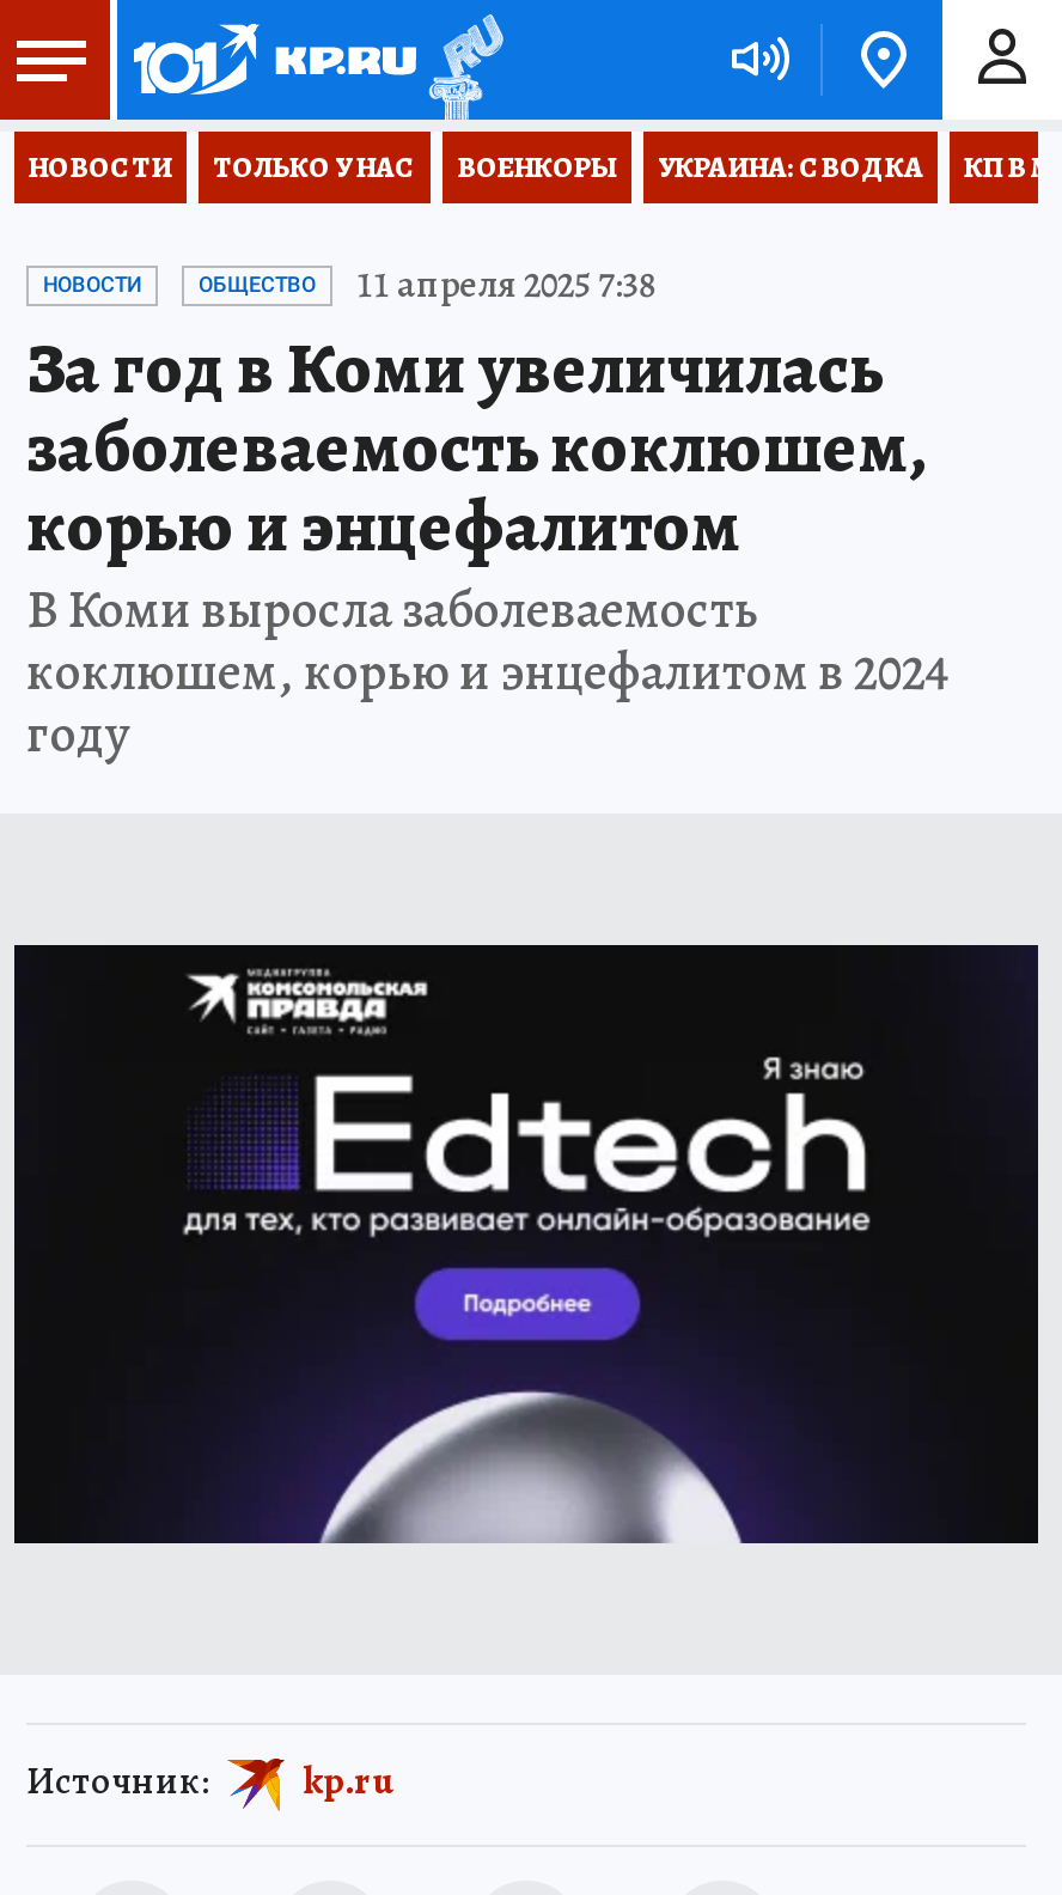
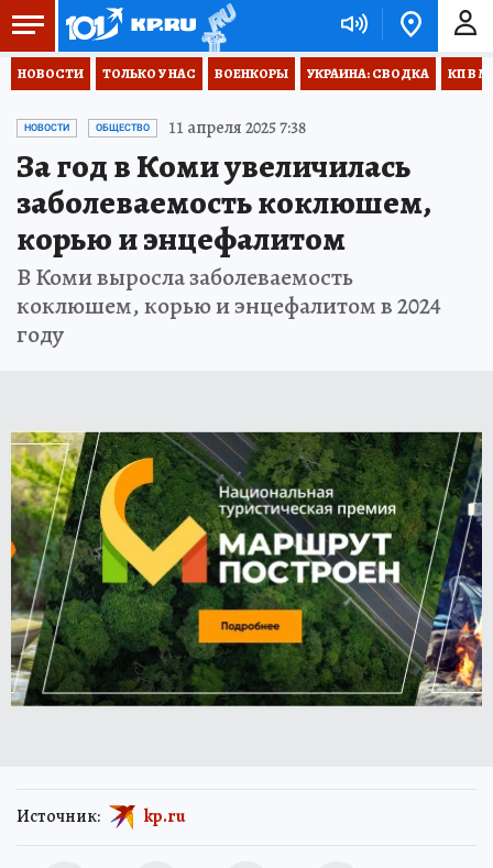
[12,943,1040,1543] [image] -> [10,431,483,707] [image]

